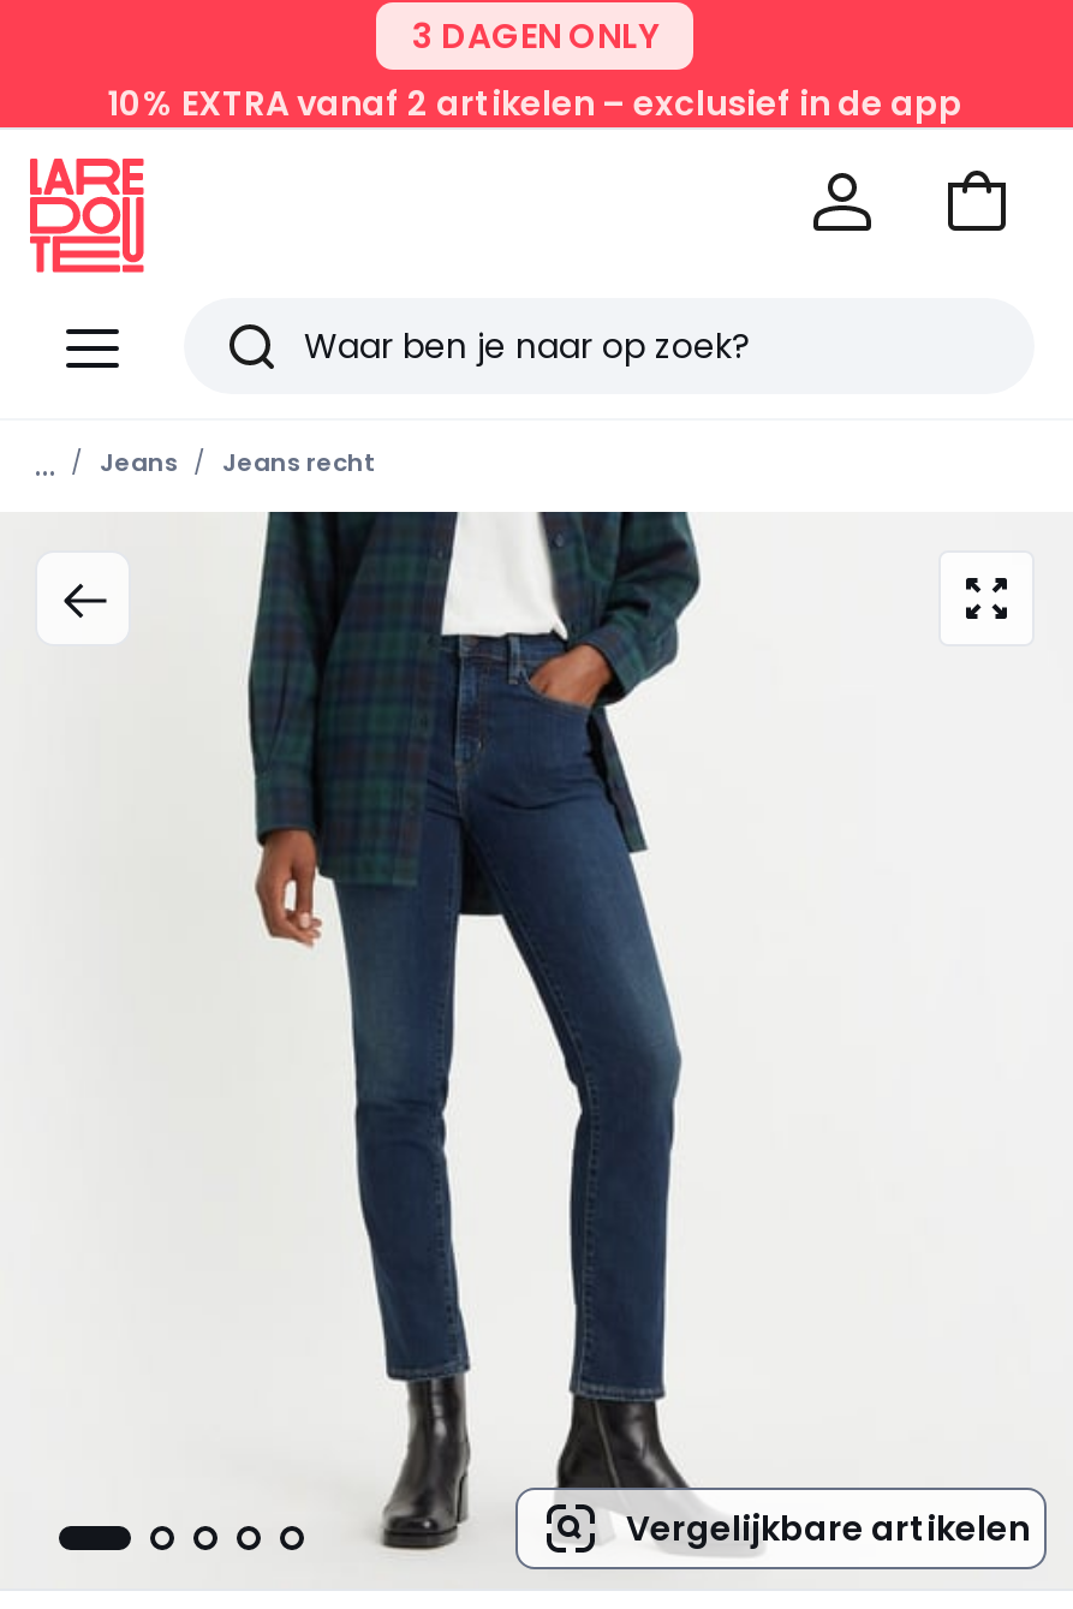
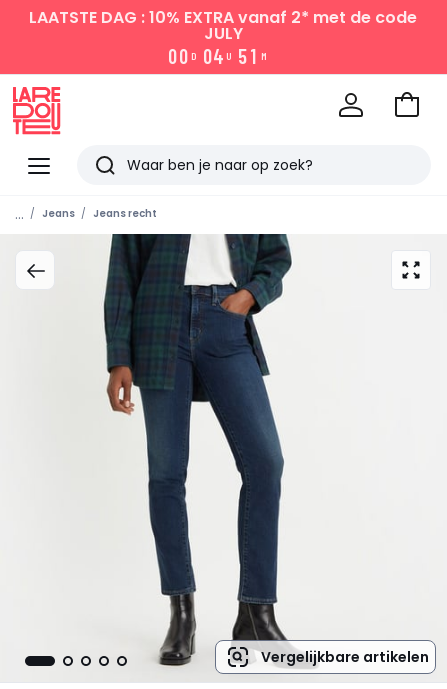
[107,12,962,127] 3 DAGEN ONLY | 10% EXTRA vanaf 2 artikelen – exclusief in de app -> [29,6,417,67] LAATSTE DAG : 10% EXTRA vanaf 2* met de code | JULY | 0 0 D 04U 5 1 M

